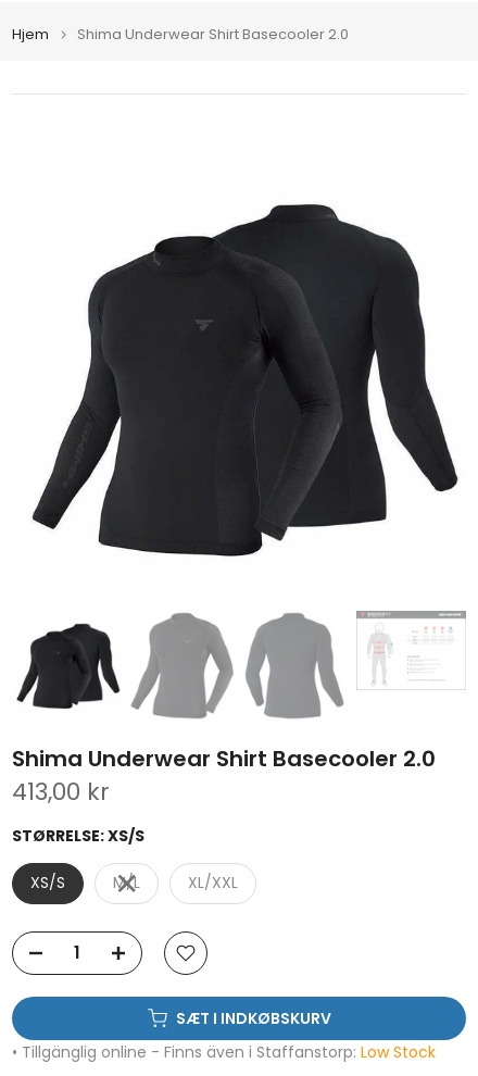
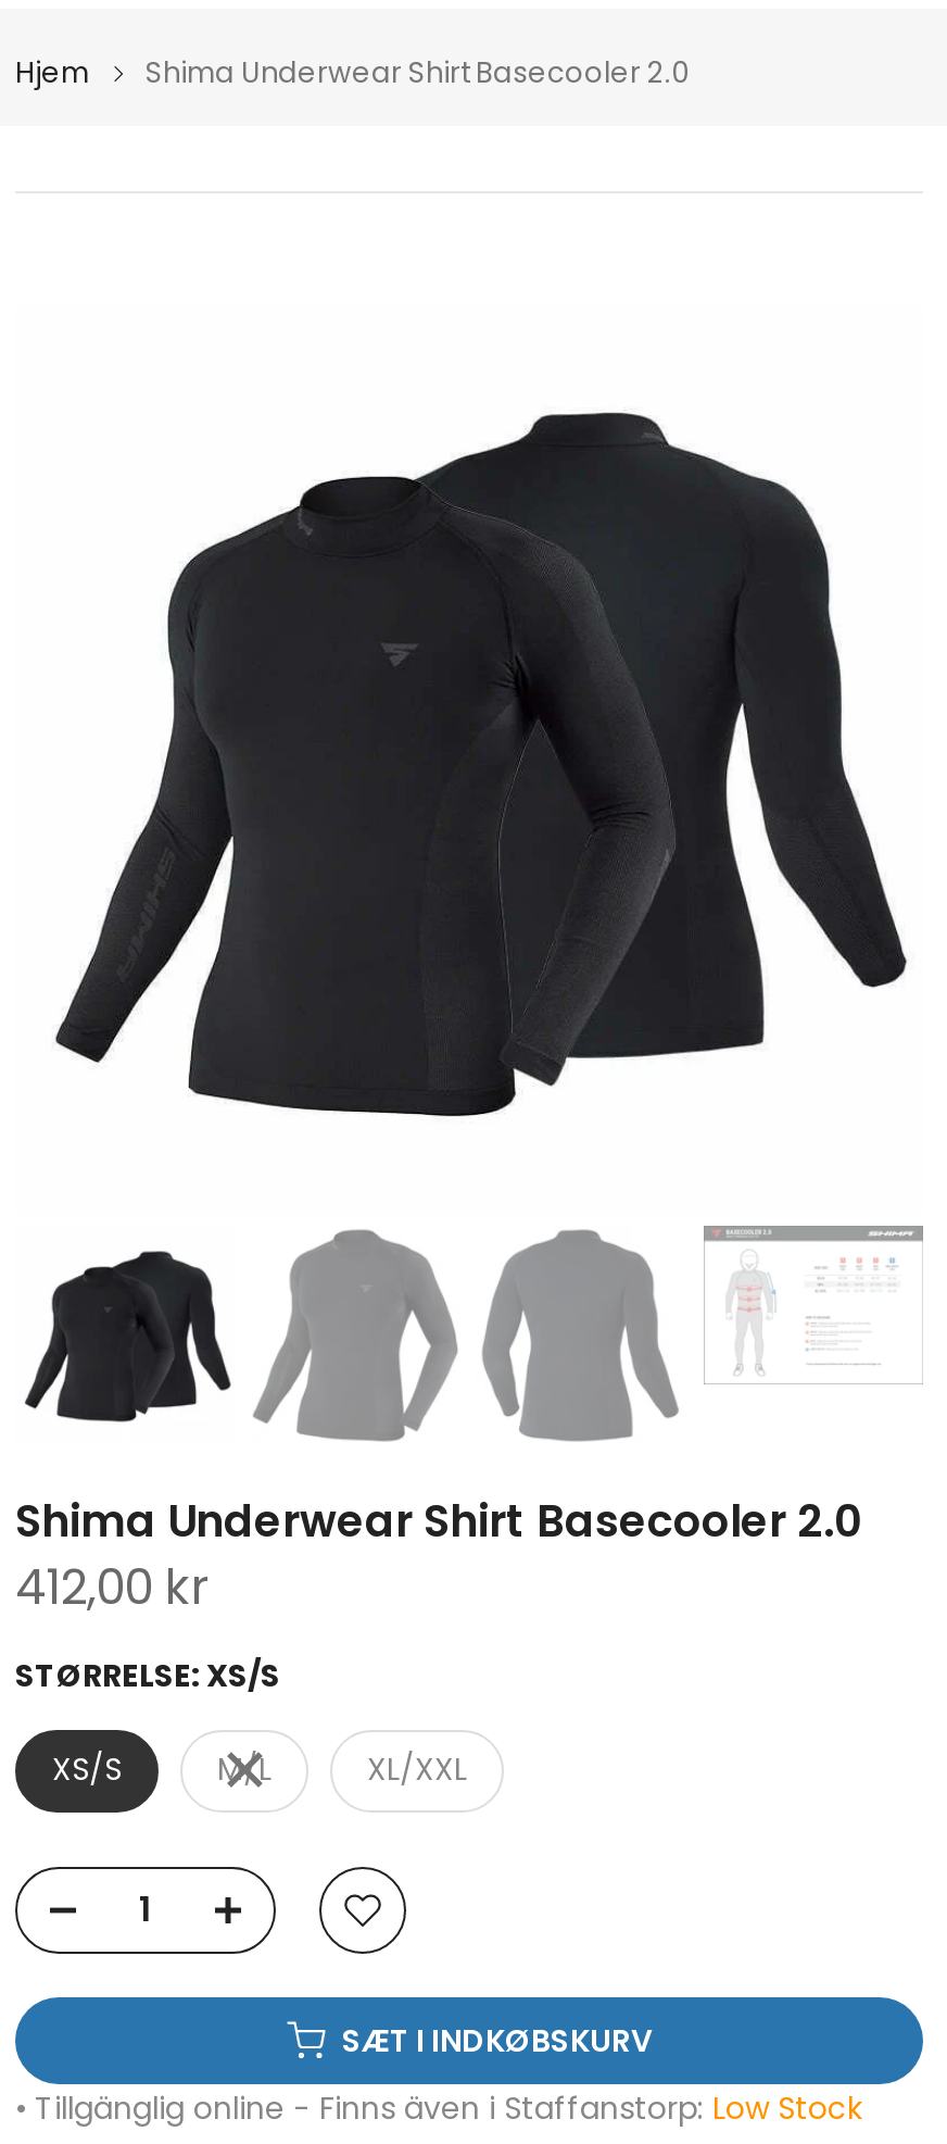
[12,775,110,808] 413,00 kr -> [15,1554,211,1621] 412,00 kr

